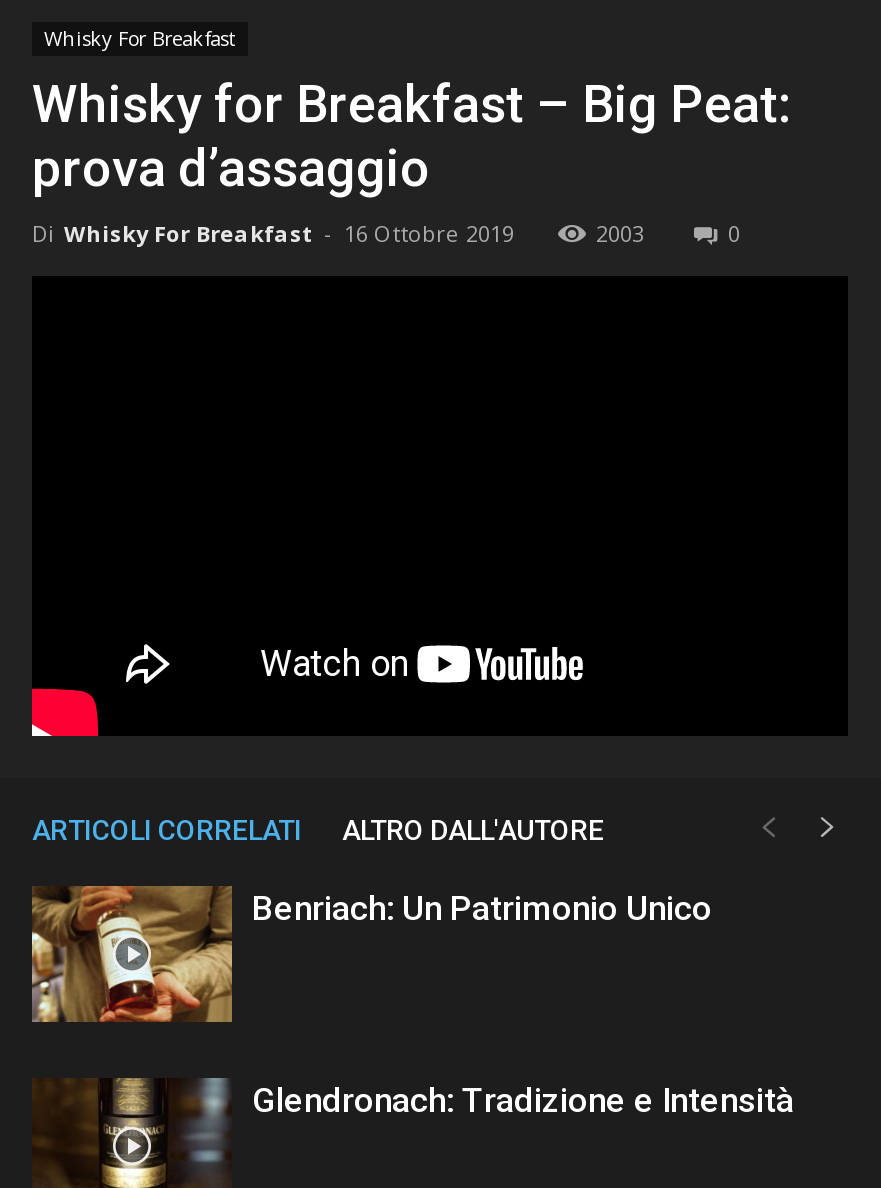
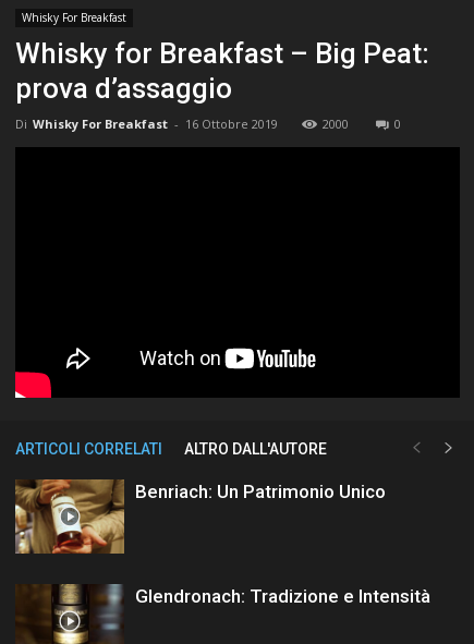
[596,218,644,248] 2003 -> [323,116,349,132] 2000

